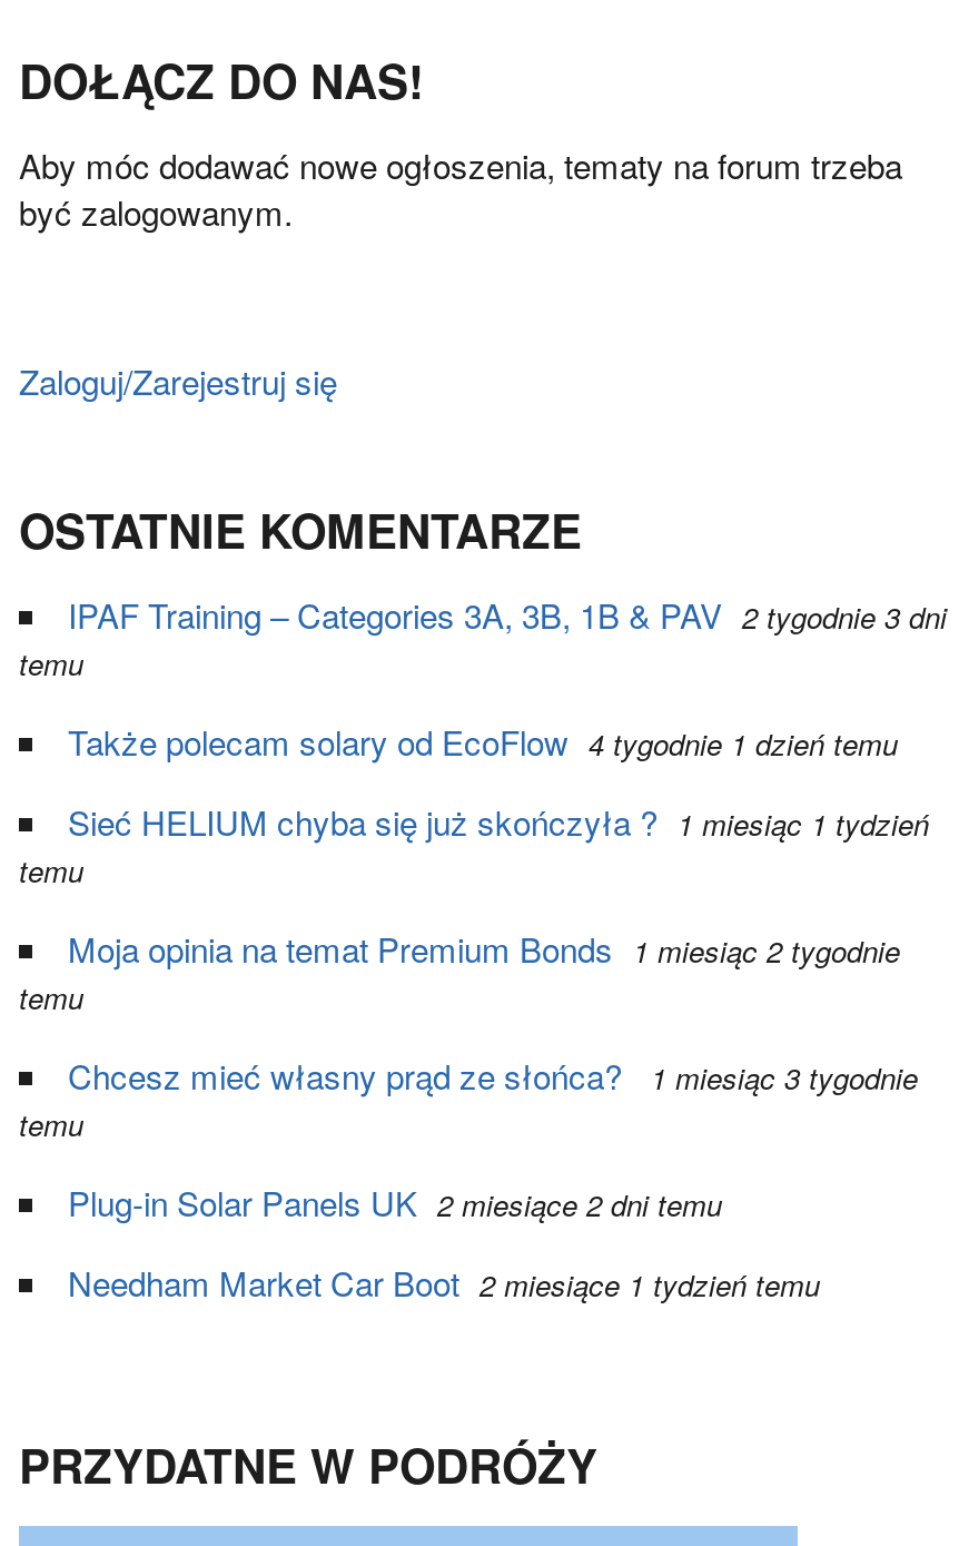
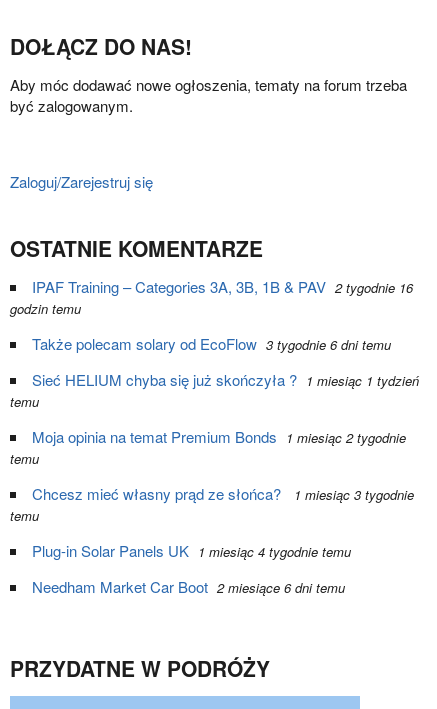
[19,591,947,685] IPAF Training – Categories 3A, 3B, 1B & PAV 2 tygodnie 3 dni | temu -> [10,276,413,318] IPAF Training – Categories 3A, 3B, 1B & PAV 2 tygodnie 16 | godzin temu
[68,718,898,765] Także polecam solary od EcoFlow 4 tygodnie 1 dzień temu -> [32,333,391,354] Także polecam solary od EcoFlow 3 tygodnie 6 dni temu
[68,1179,722,1225] Plug-in Solar Panels UK 2 miesiące 2 dni temu -> [32,540,351,561] Plug-in Solar Panels UK 1 miesiąc 4 tygodnie temu
[68,1259,820,1306] Needham Market Car Boot 2 miesiące 1 tydzień temu -> [32,576,345,597] Needham Market Car Boot 2 miesiące 6 dni temu

